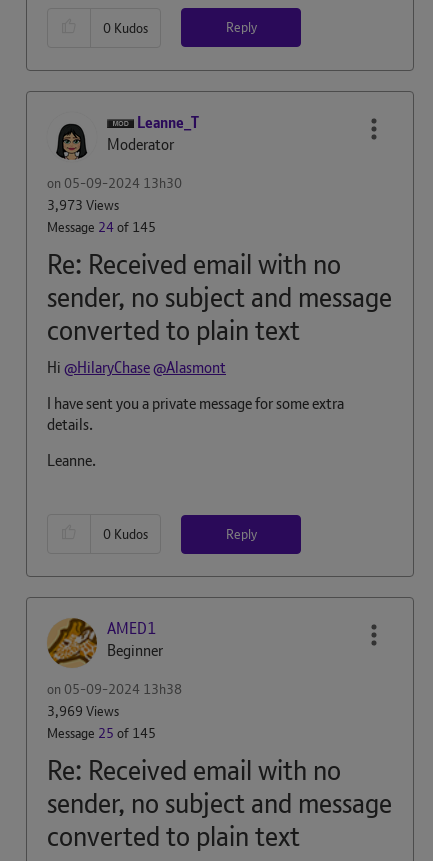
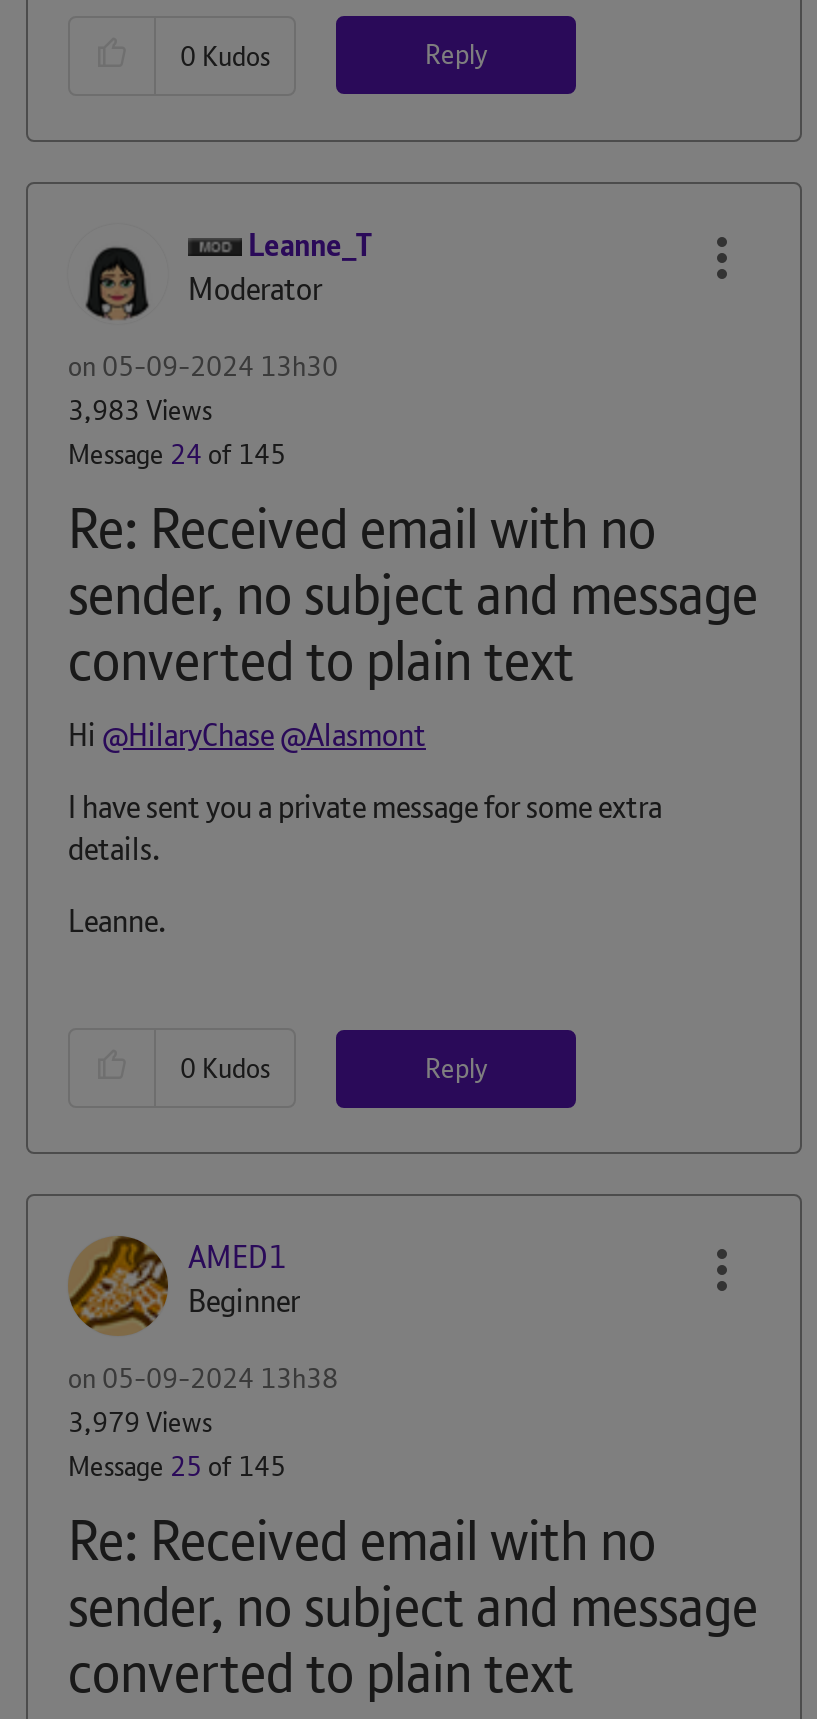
[47,195,119,213] 3,973 Views -> [68,391,212,427] 3,983 Views
[47,702,119,720] 3,969 Views -> [68,1404,212,1440] 3,979 Views

